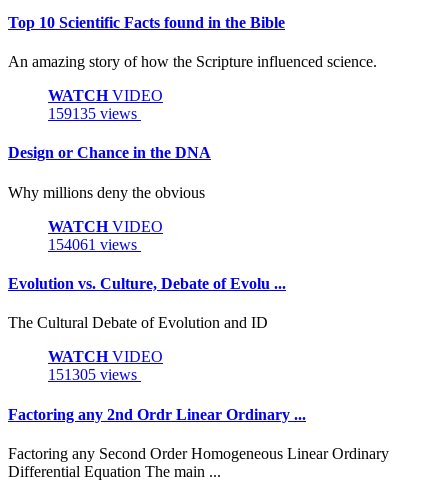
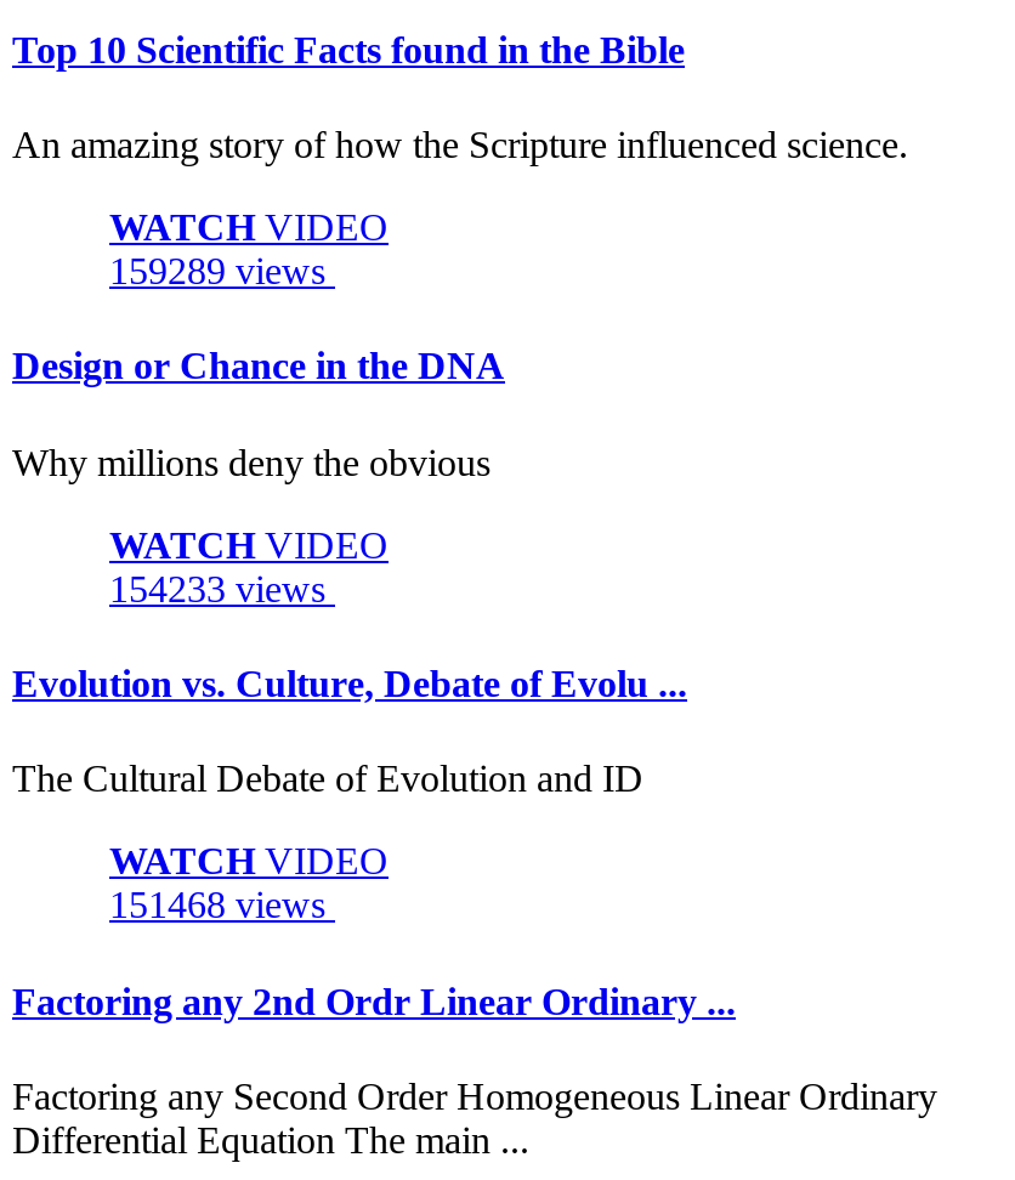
[48,105,141,122] 159135 views -> [109,251,335,292] 159289 views
[48,236,141,253] 154061 views -> [109,568,335,609] 154233 views
[48,366,141,383] 151305 views -> [109,885,335,926] 151468 views

